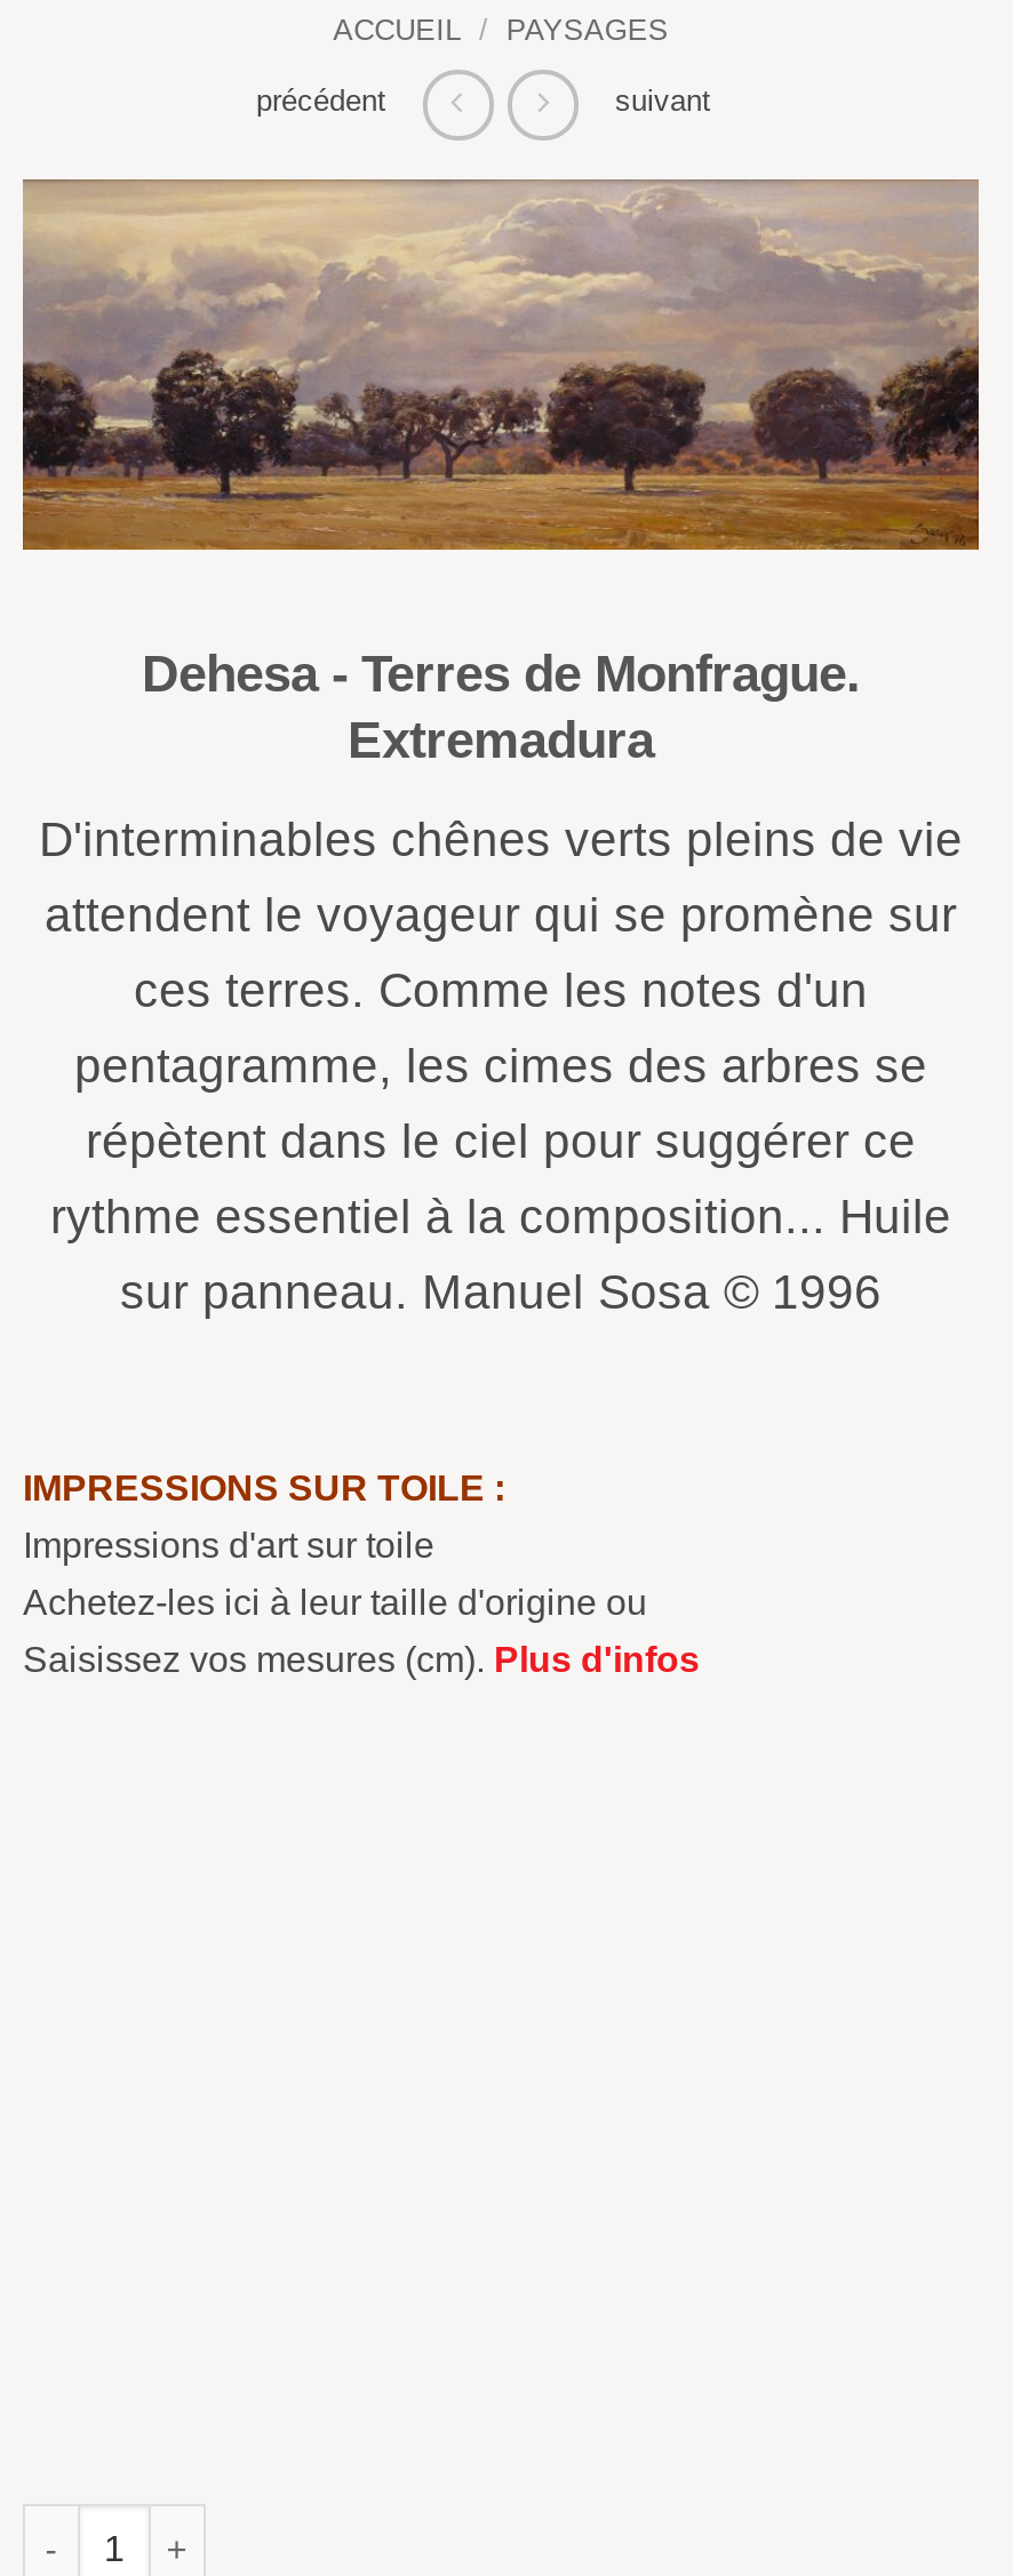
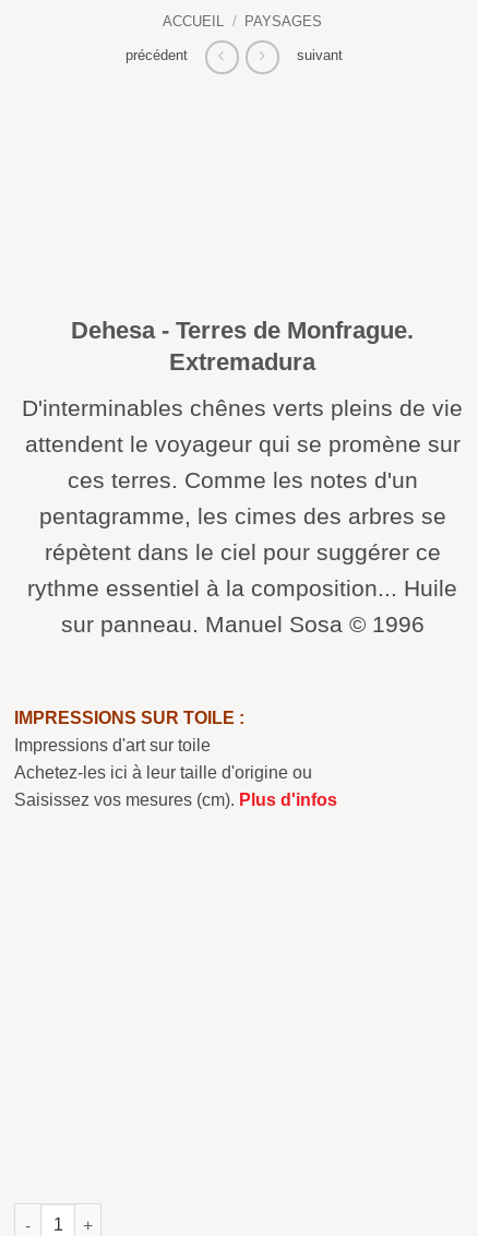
[21,177,981,552] [image] -> none

